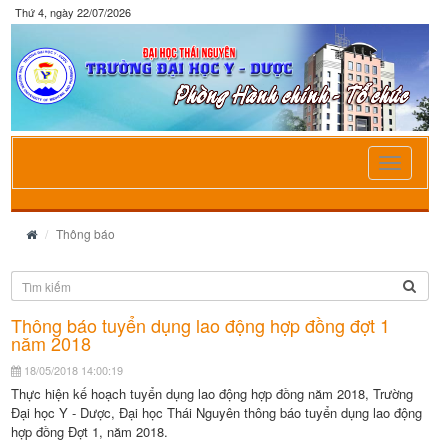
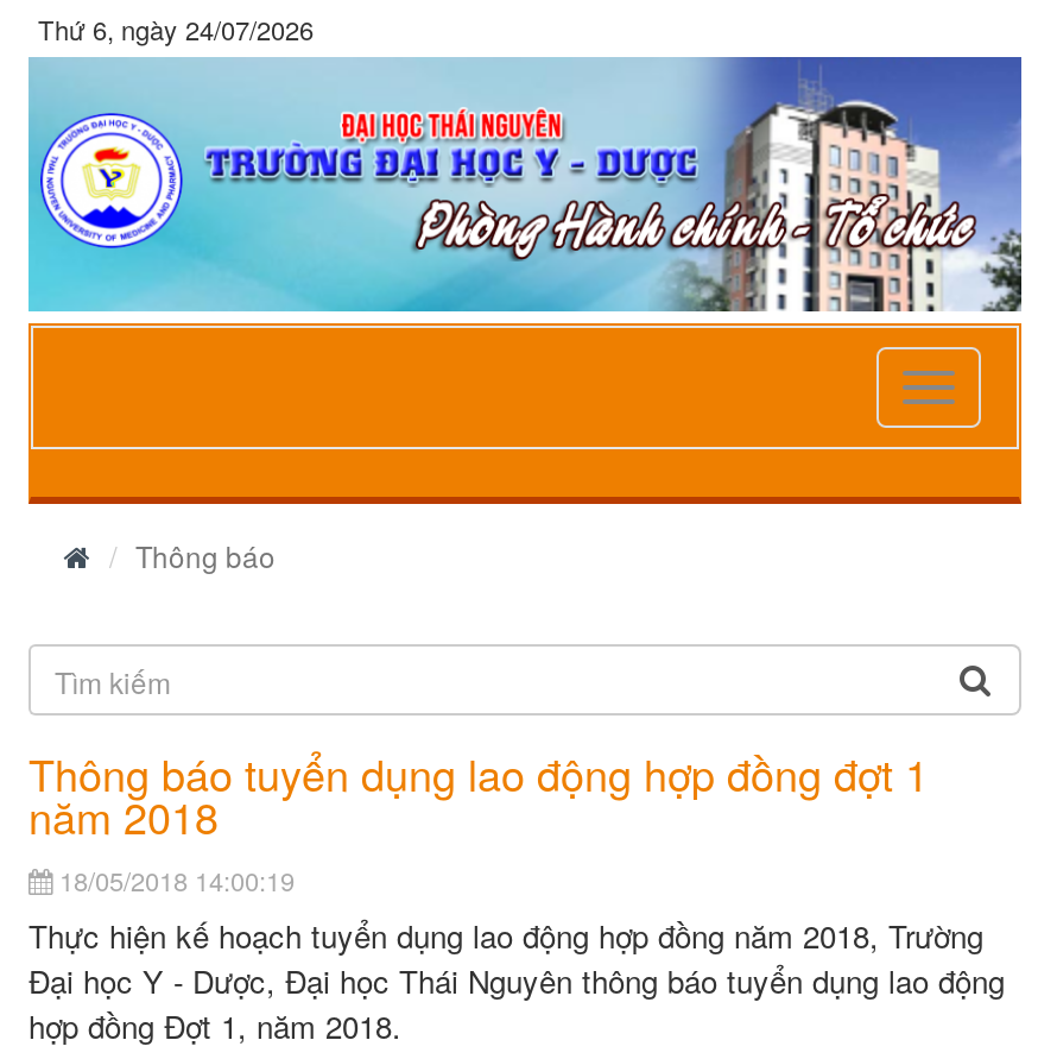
[15,4,131,20] Thứ 4, ngày 22/07/2026 -> [38,10,314,48] Thứ 6, ngày 24/07/2026

